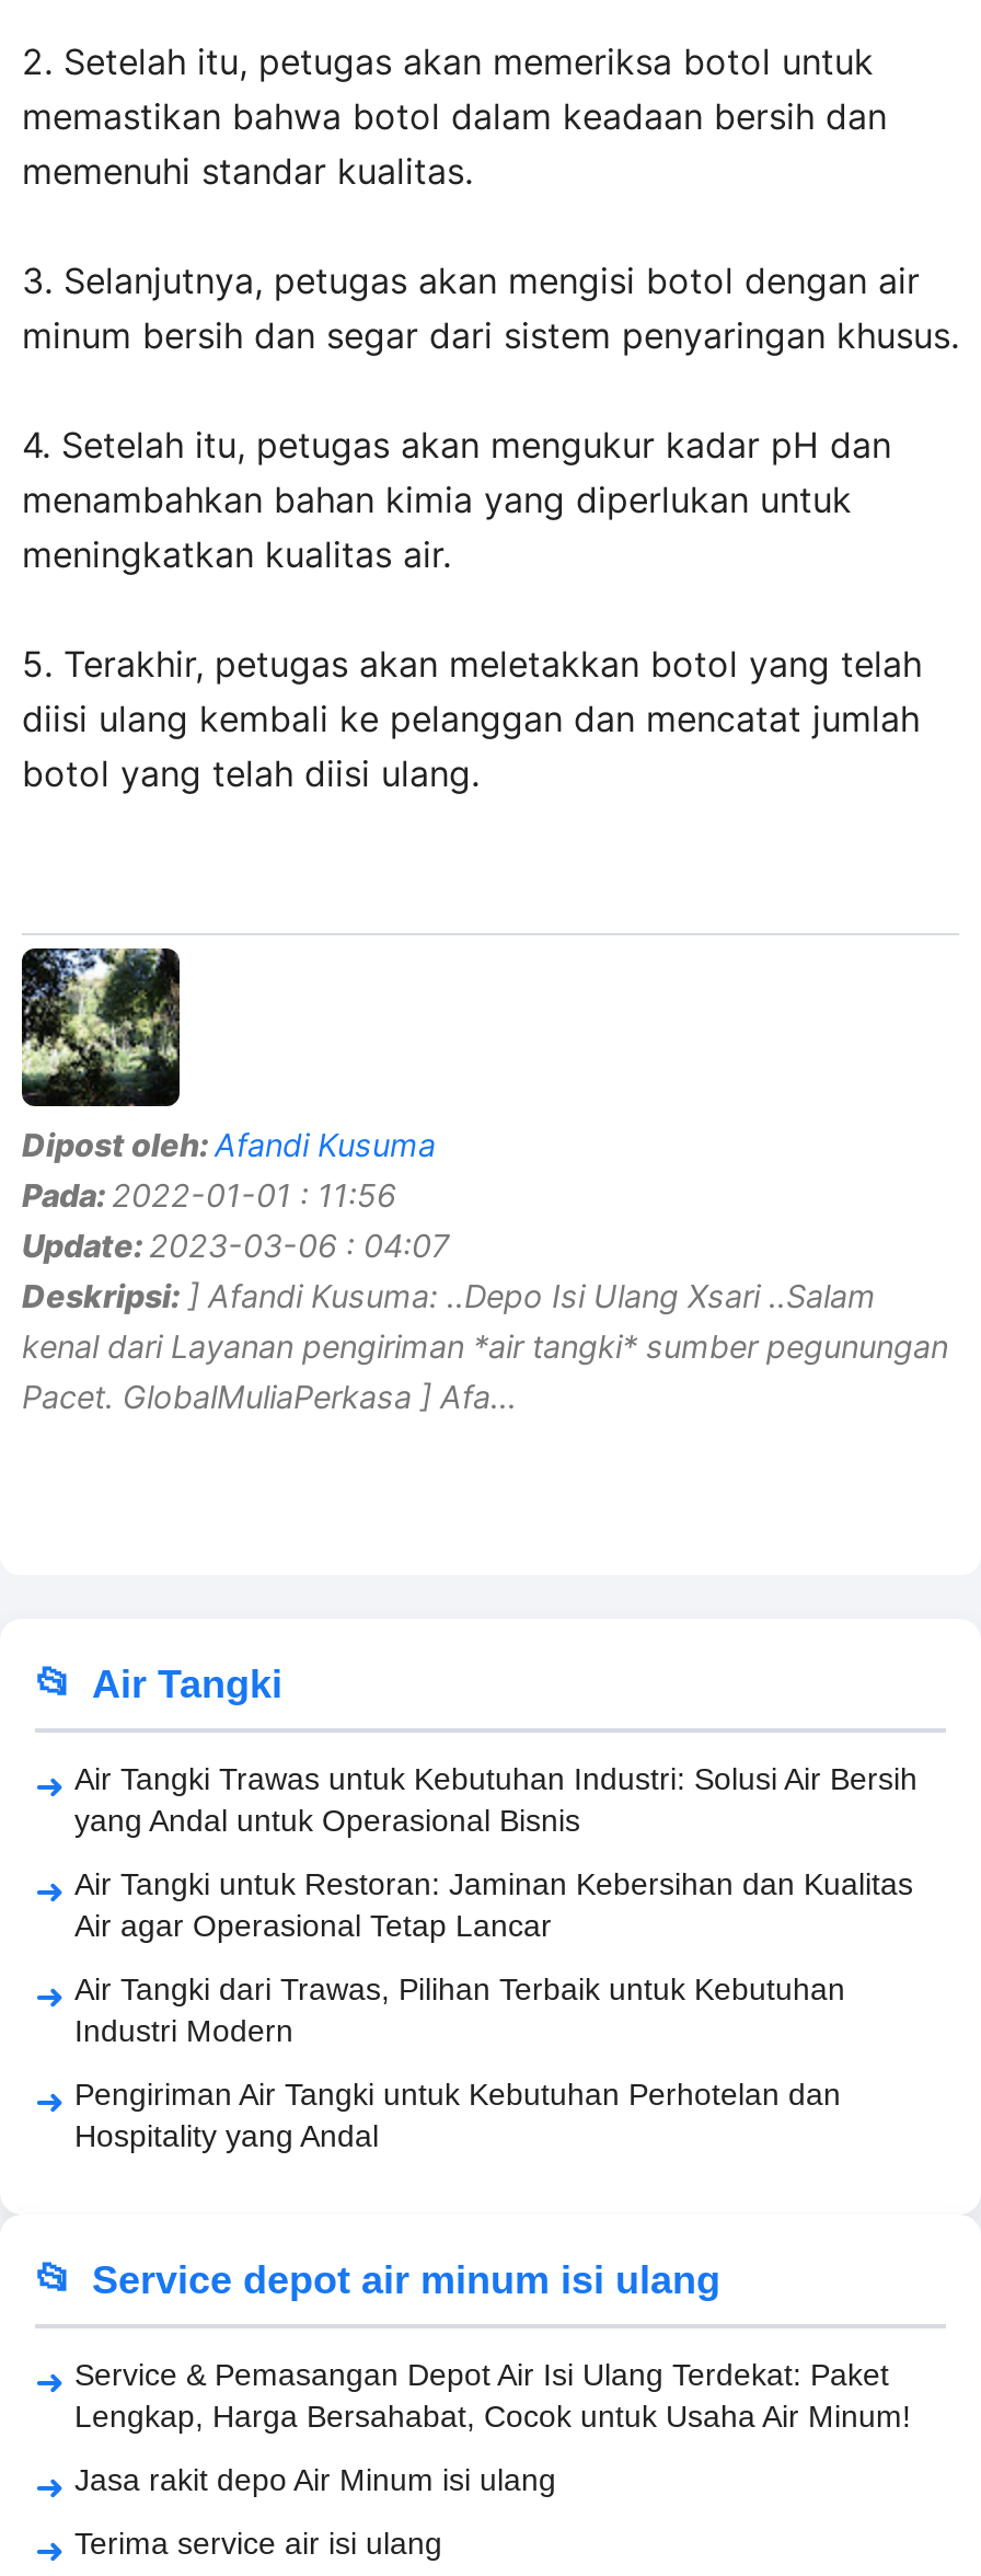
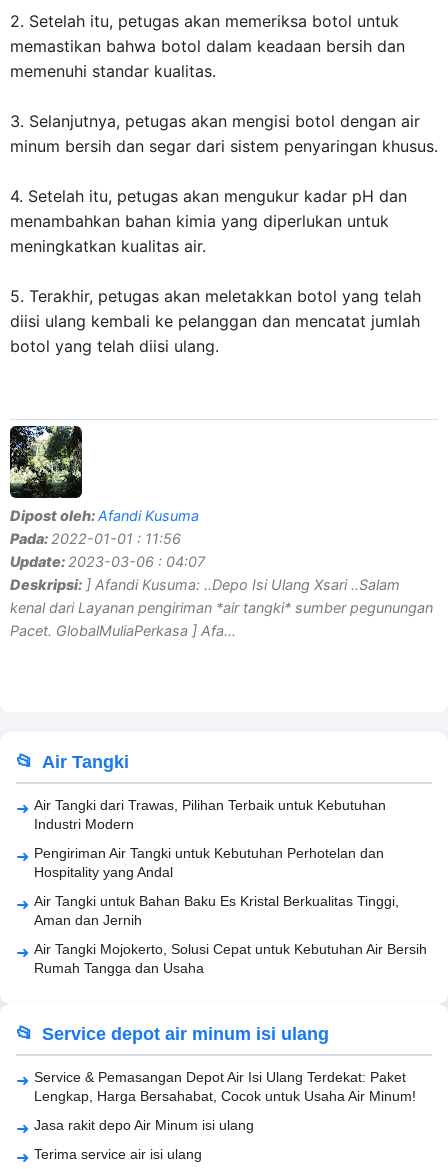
[74,1761,917,1943] Air Tangki Trawas untuk Kebutuhan Industri: Solusi Air Bersih | yang Andal untuk Operasional Bisnis | Air Tangki untuk Restoran: Jaminan Kebersihan dan Kualitas | Air agar Operasional Tetap Lancar -> none
moved [74,1971,845,2153] -> [34,797,386,880]: Air Tangki dari Trawas, Pilihan Terbaik untuk Kebutuhan | Industri Modern | Pengiriman Air Tangki untuk Kebutuhan Perhotelan dan | Hospitality yang Andal
none -> [34,893,427,976] Air Tangki untuk Bahan Baku Es Kristal Berkualitas Tinggi, | Aman dan Jernih | Air Tangki Mojokerto, Solusi Cepat untuk Kebutuhan Air Bersih | Rumah Tangga dan Usaha

